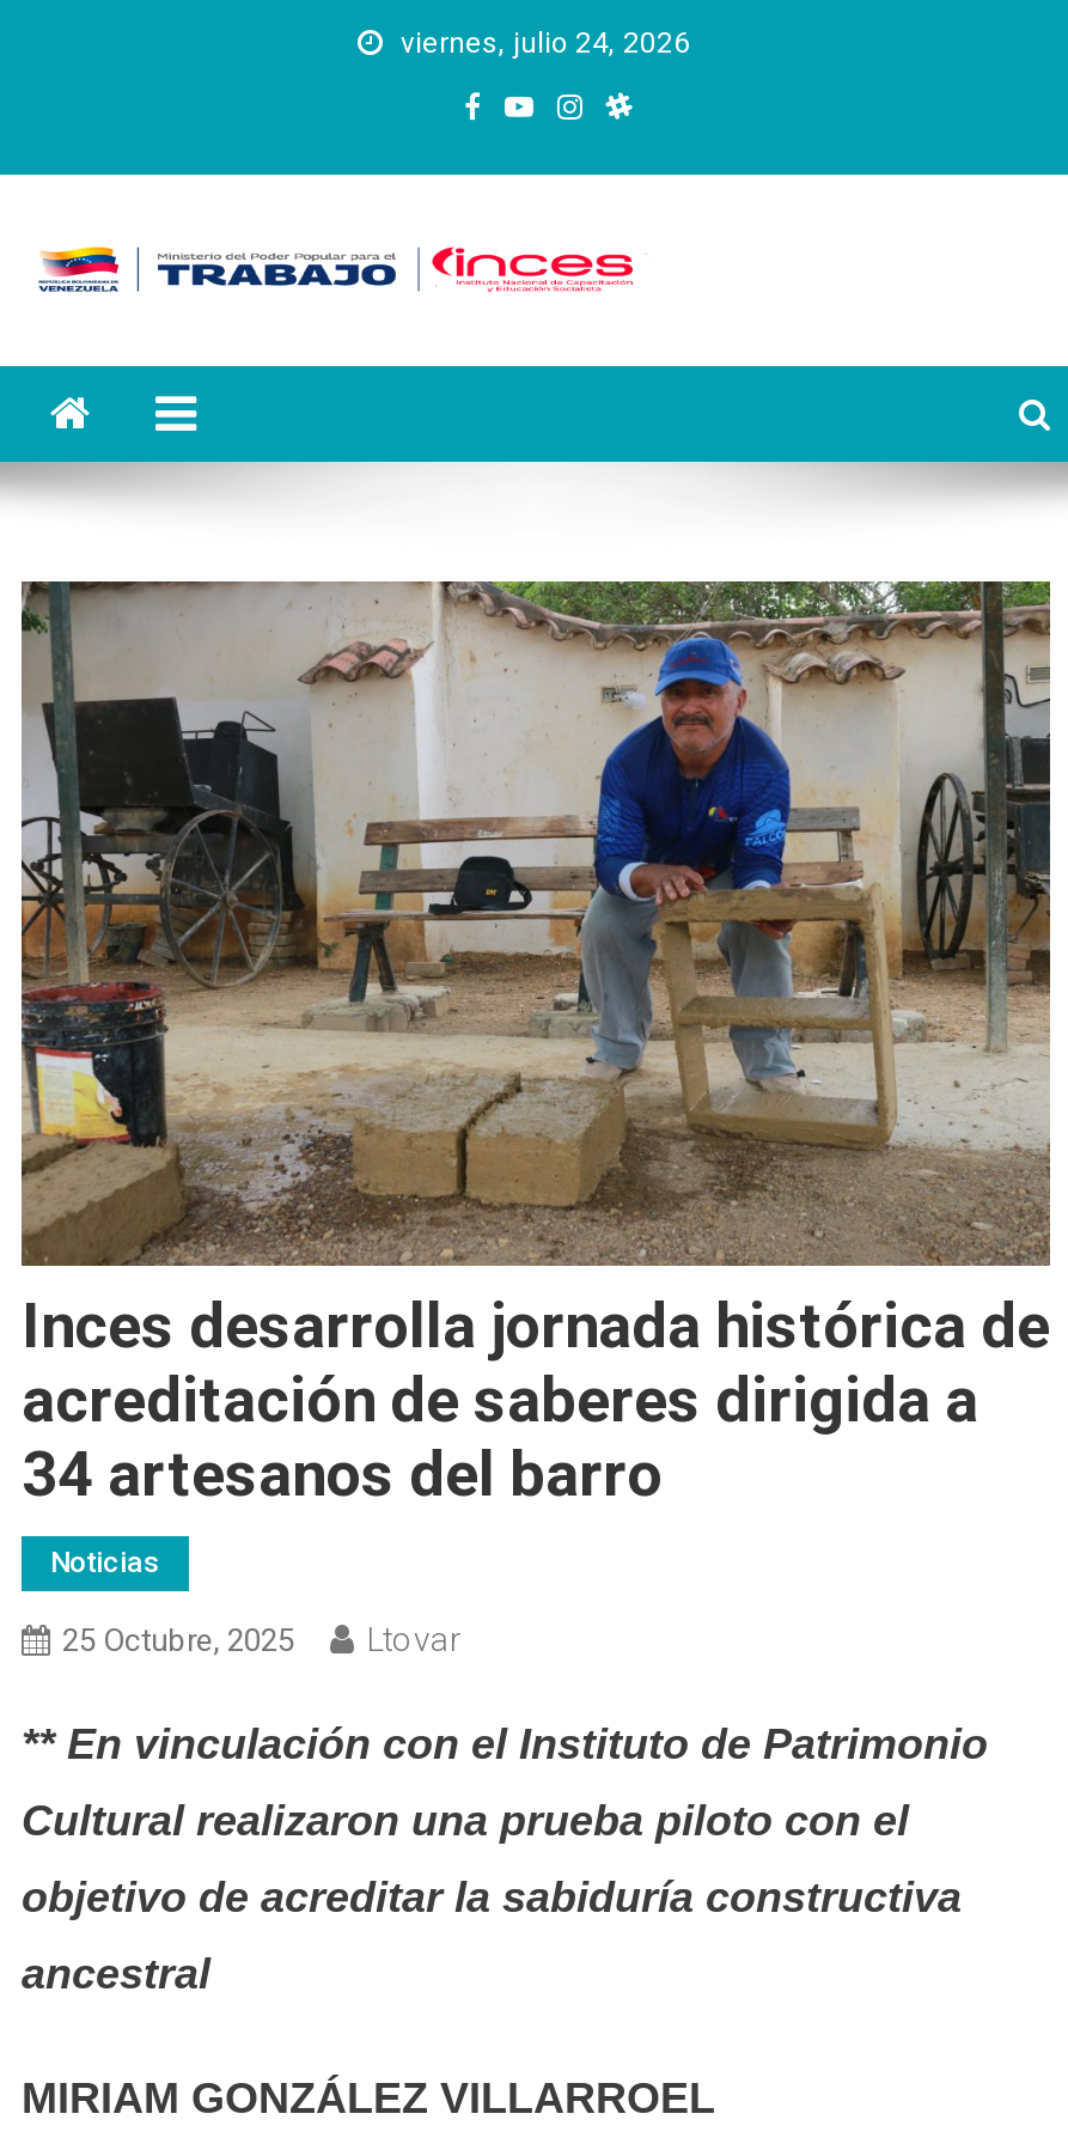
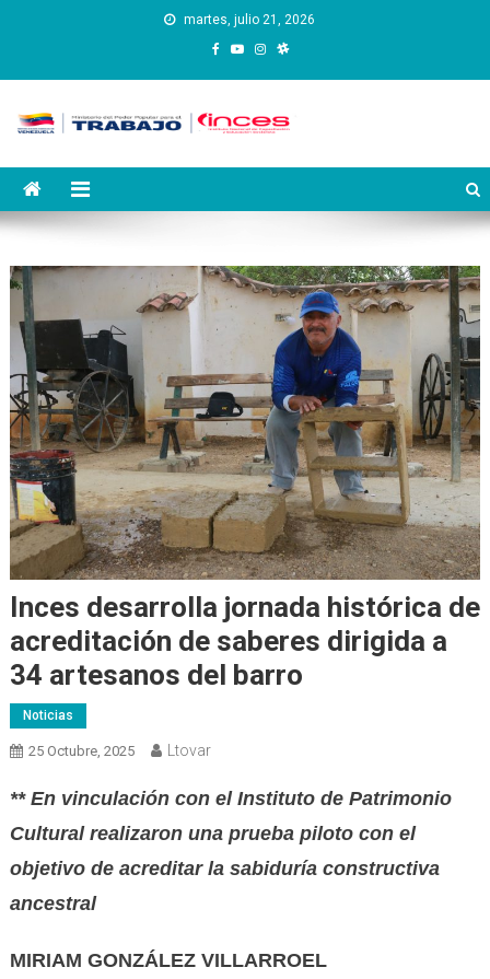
[401,26,690,60] viernes, julio 24, 2026 -> [184,12,315,27] martes, julio 21, 2026

